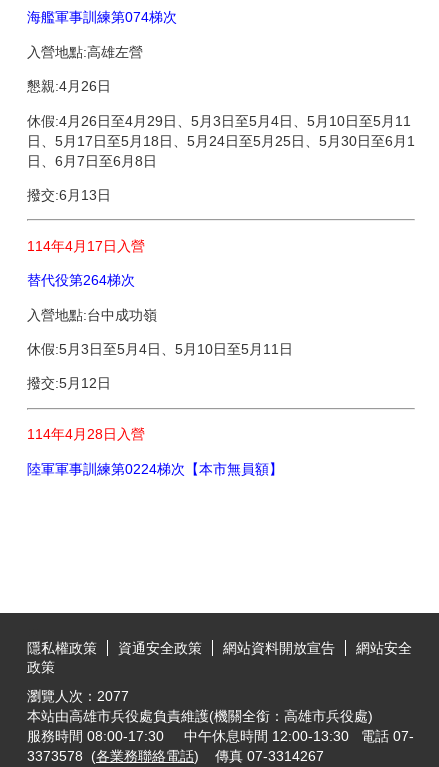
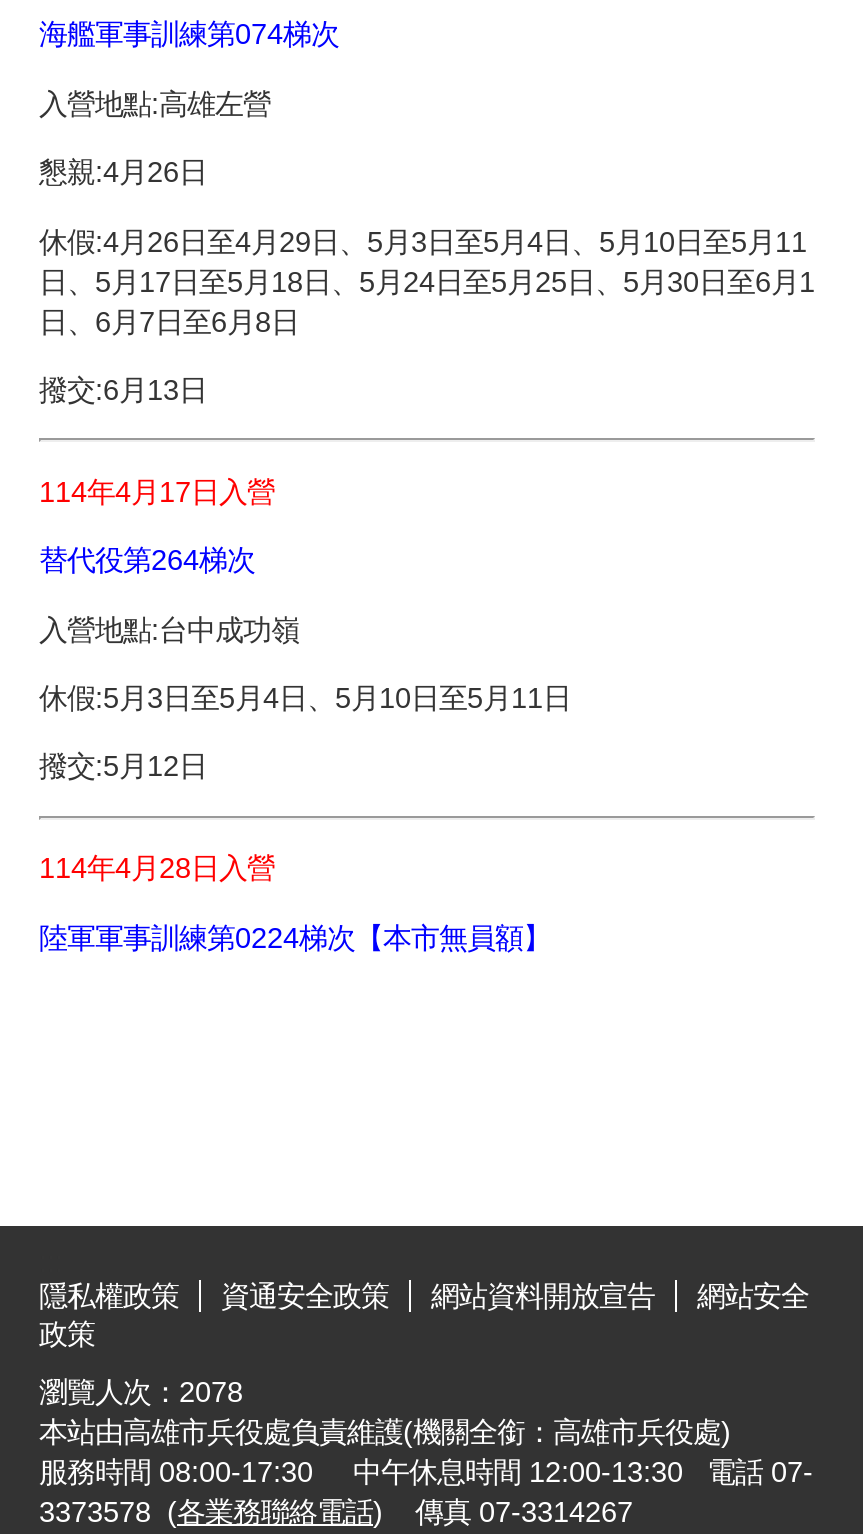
[27,688,129,704] 瀏覽人次：2077 -> [39,1377,243,1409] 瀏覽人次：2078

